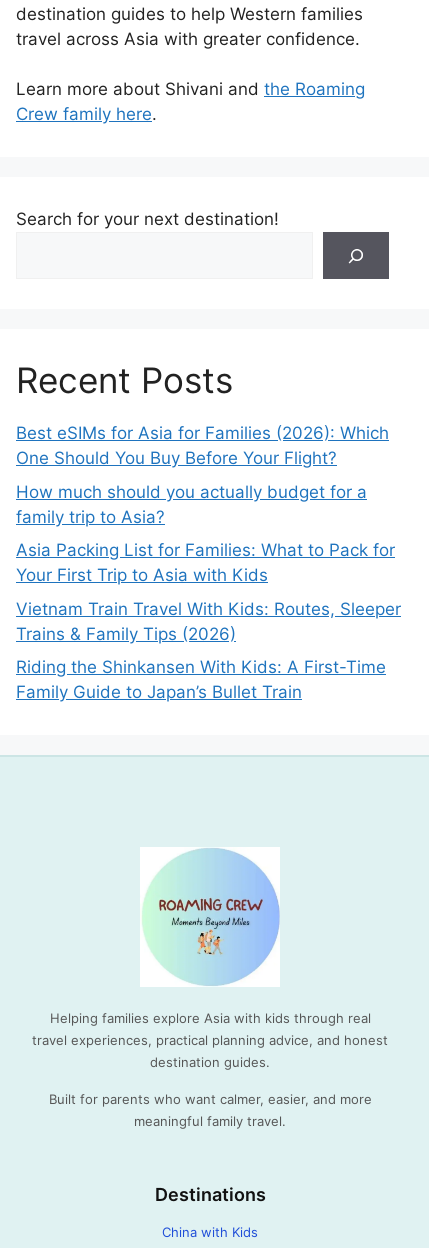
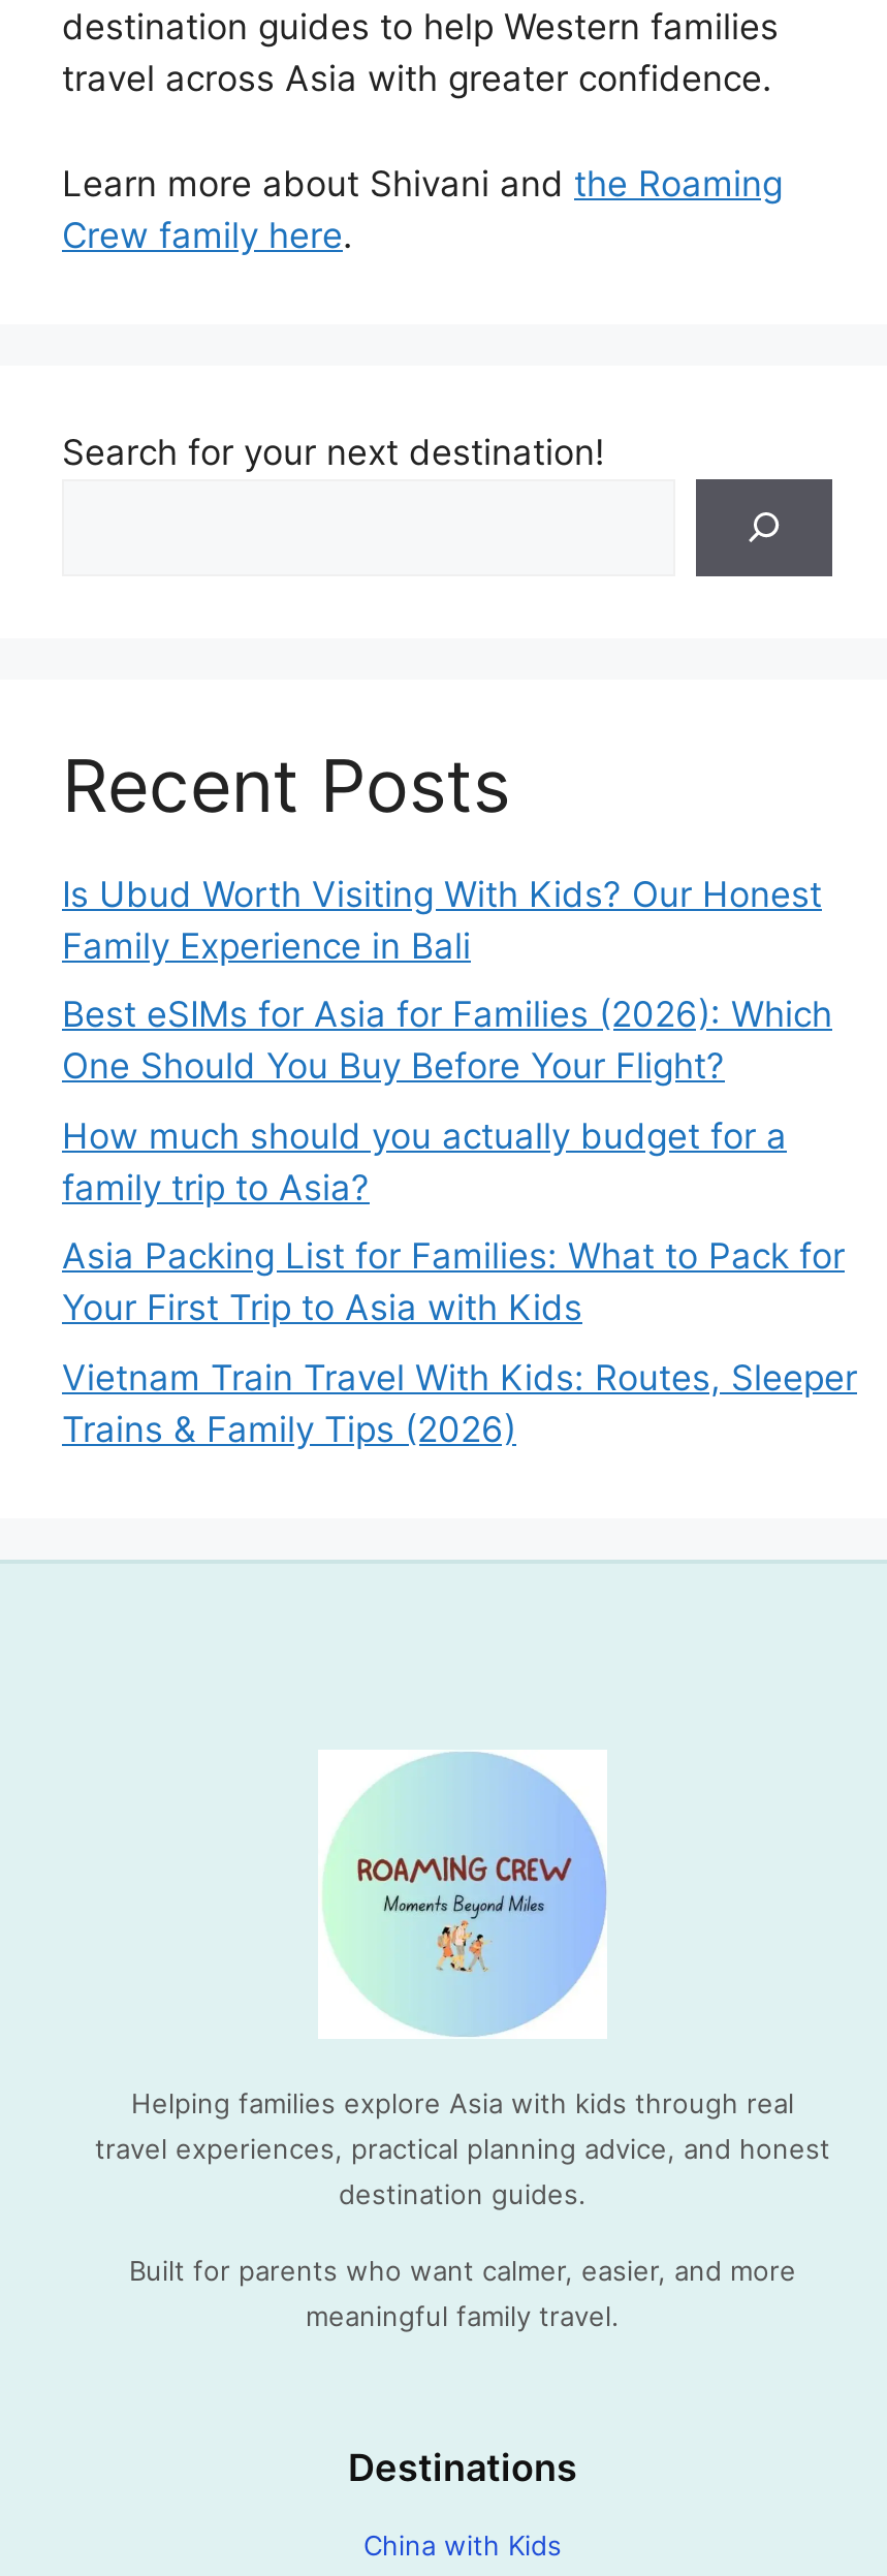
none -> [62,874,822,967] Is Ubud Worth Visiting With Kids? Our Honest | Family Experience in Bali
moved [16,423,401,644] -> [62,995,857,1450]: Best eSIMs for Asia for Families (2026): Which | One Should You Buy Before Your Flight? | How much should you actually budget for a | family trip to Asia? | Asia Packing List for Families: What to Pack for | Your First Trip to Asia with Kids | Vietnam Train Travel With Kids: Routes, Sleeper | Trains & Family Tips (2026)
[16,657,386,702] Riding the Shinkansen With Kids: A First-Time | Family Guide to Japan’s Bullet Train -> none

